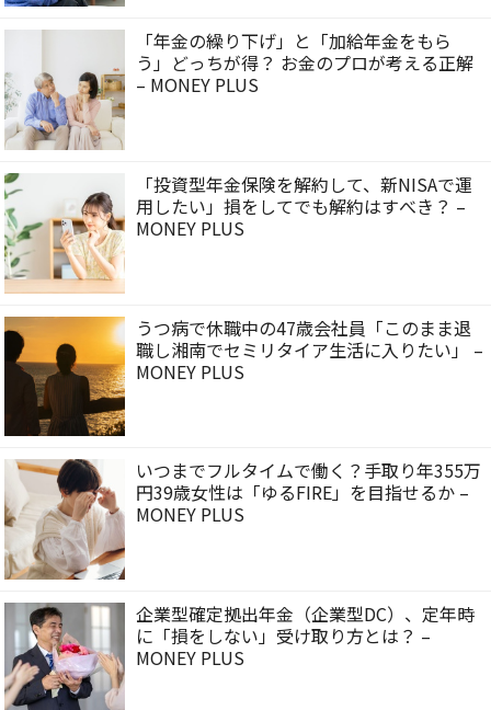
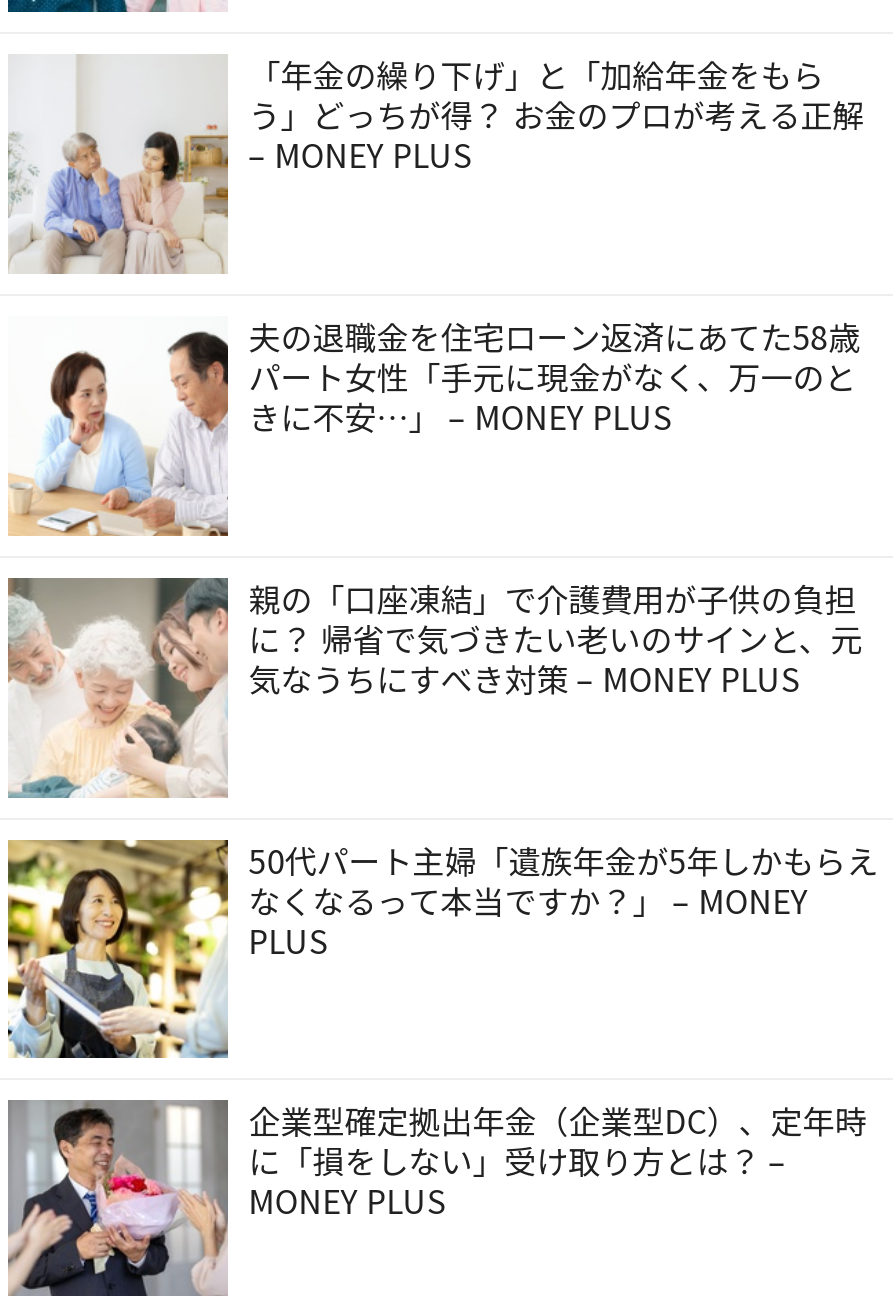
[3,171,473,294] [image] | 「投資型年金保険を解約して、新NISAで運 | 用したい」損をしてでも解約はすべき？ – | MONEY PLUS -> [8,312,860,538] [image] | 夫の退職金を住宅ローン返済にあてた58歳 | パート女性「手元に現金がなく、万一のと | きに不安…」 – MONEY PLUS
[3,314,484,437] [image] | うつ病で休職中の47歳会社員「このまま退 | 職し湘南でセミリタイア生活に入りたい」 – | MONEY PLUS -> [6,573,862,800] [image] | 親の「口座凍結」で介護費用が子供の負担 | に？ 帰省で気づきたい老いのサインと、元 | 気なうちにすべき対策 – MONEY PLUS
[3,457,481,581] [image] | いつまでフルタイムで働く？手取り年355万 | 円39歳女性は「ゆるFIRE」を目指せるか – | MONEY PLUS -> [6,835,878,1060] [image] | 50代パート主婦「遺族年金が5年しかもらえ | なくなるって本当ですか？」 – MONEY | PLUS

